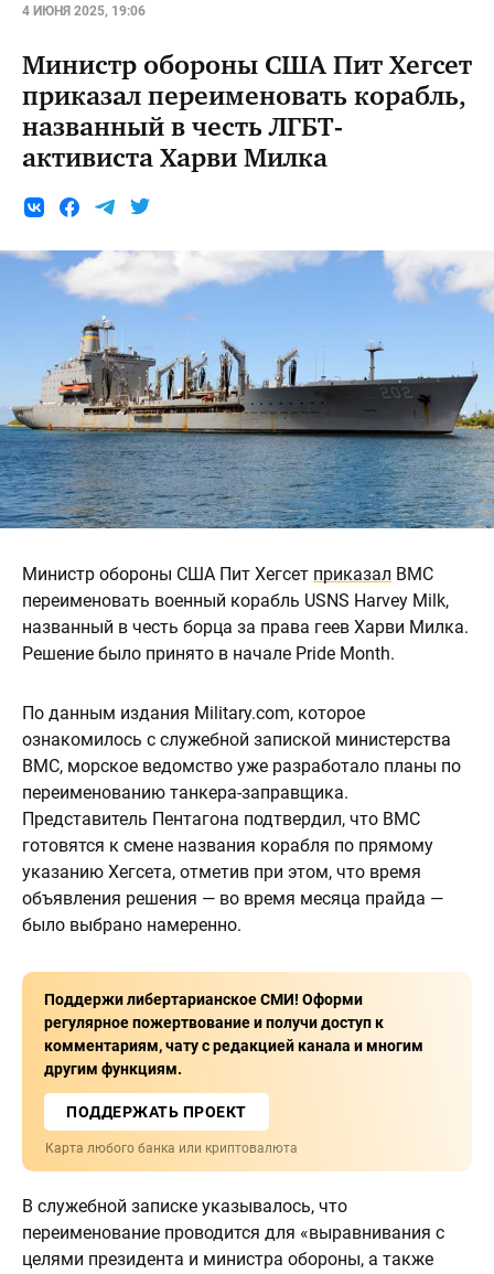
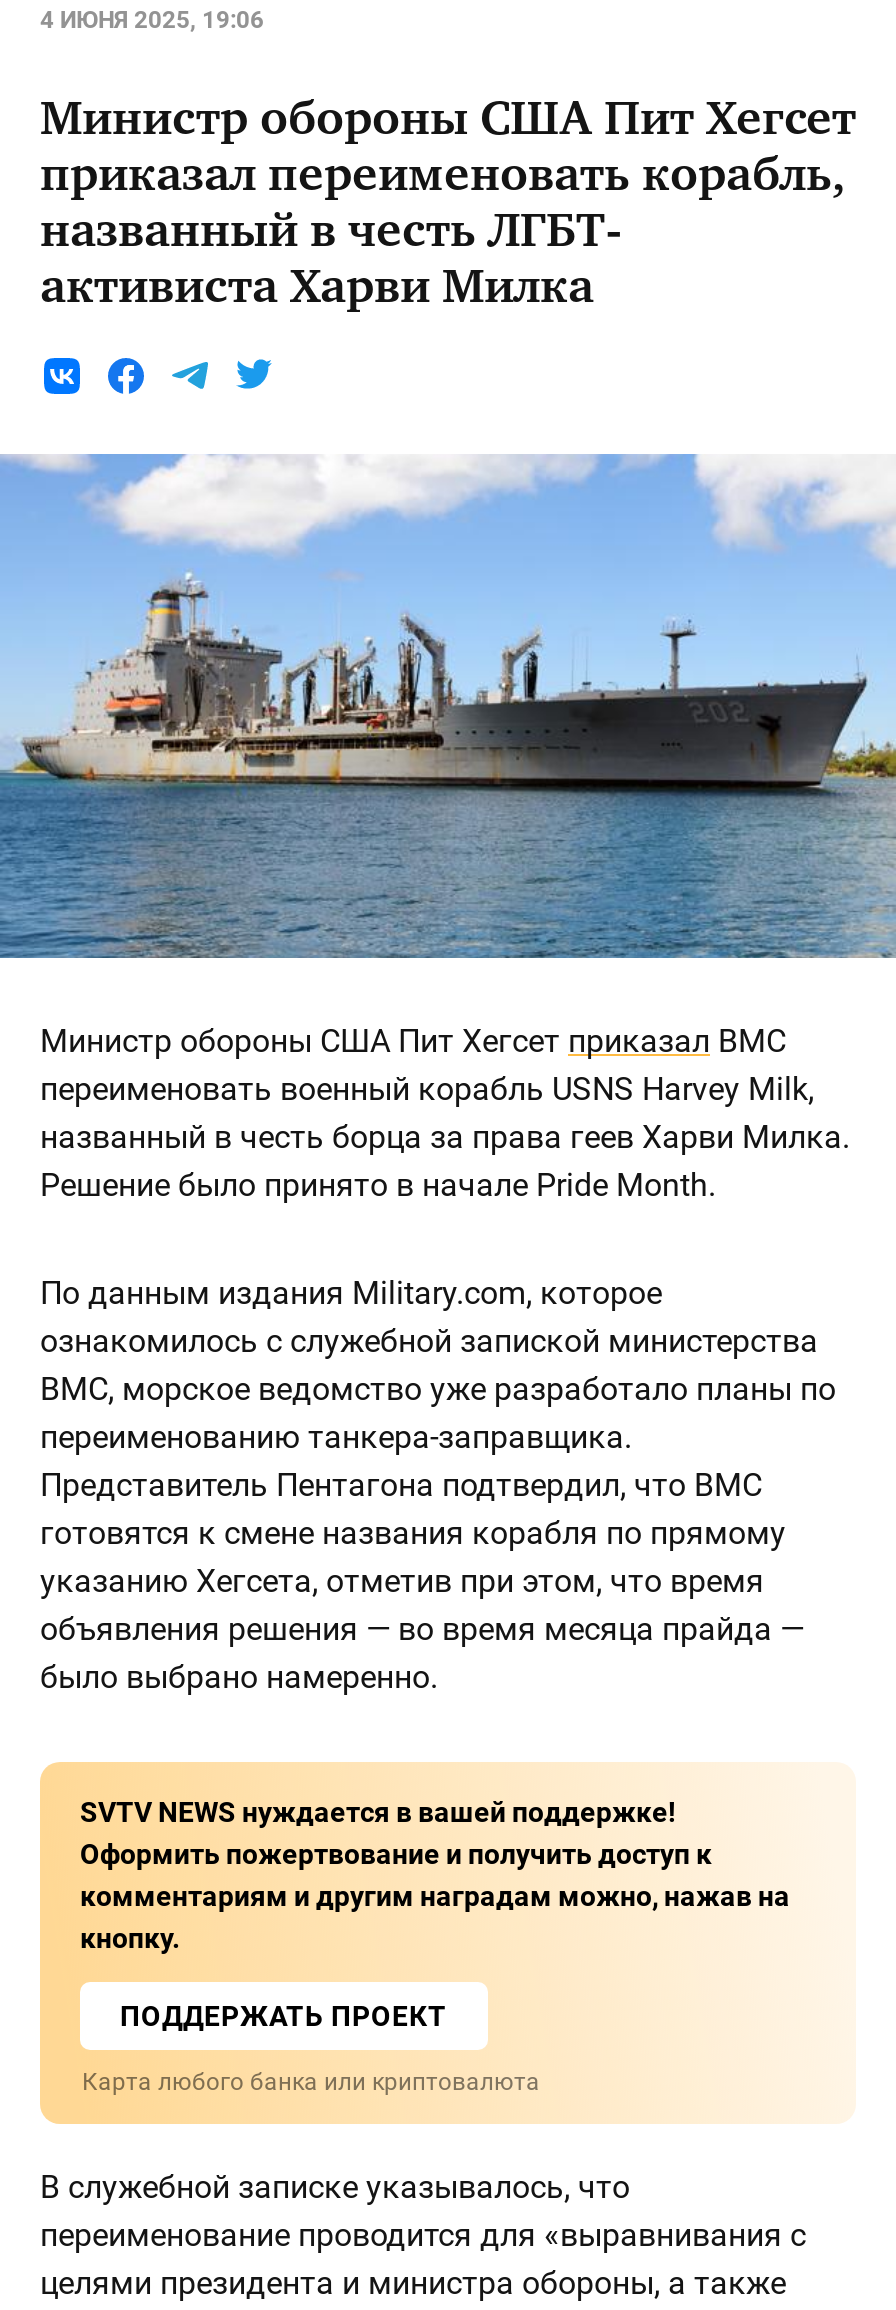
[44,991,423,1078] Поддержи либертарианское СМИ! Оформи | регулярное пожертвование и получи доступ к | комментариям, чату с редакцией канала и многим | другим функциям. -> [80,1796,790,1954] SVTV NEWS нуждается в вашей поддержке! | Оформить пожертвование и получить доступ к | комментариям и другим наградам можно, нажав на | кнопку.

